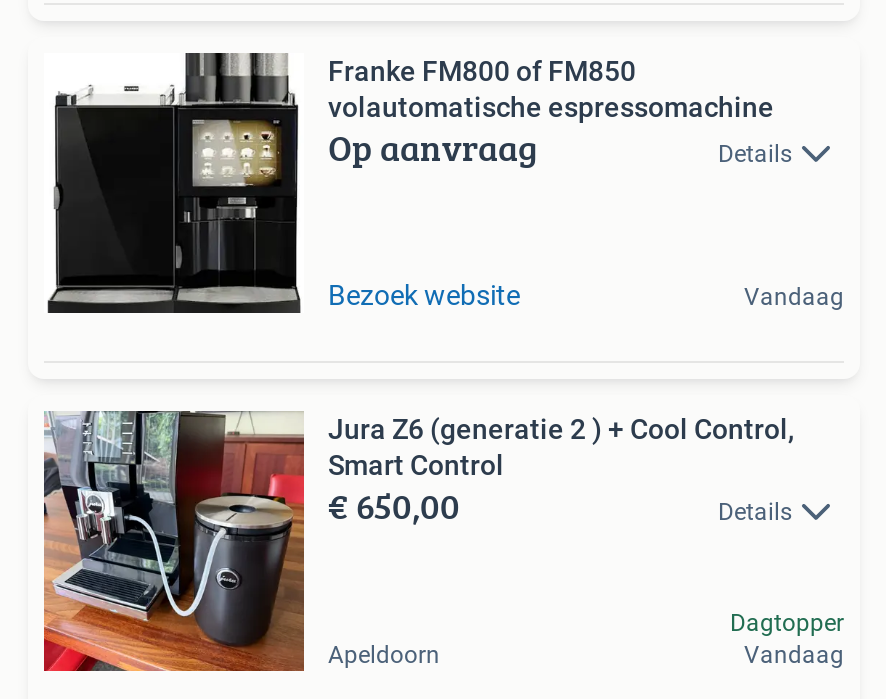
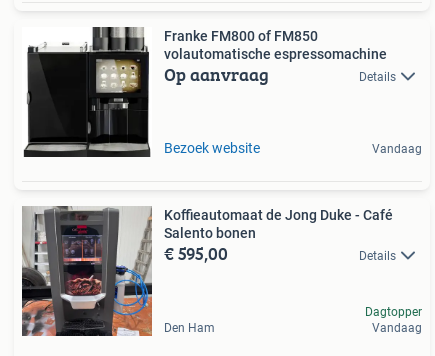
[42,410,794,672] [image] | Jura Z6 (generatie 2 ) + Cool Control, | Smart Control | € 650,00 -> [21,206,393,337] [image] | Koffieautomaat de Jong Duke - Café | Salento bonen | € 595,00
[328,641,440,669] Apeldoorn -> [164,321,215,335] Den Ham

